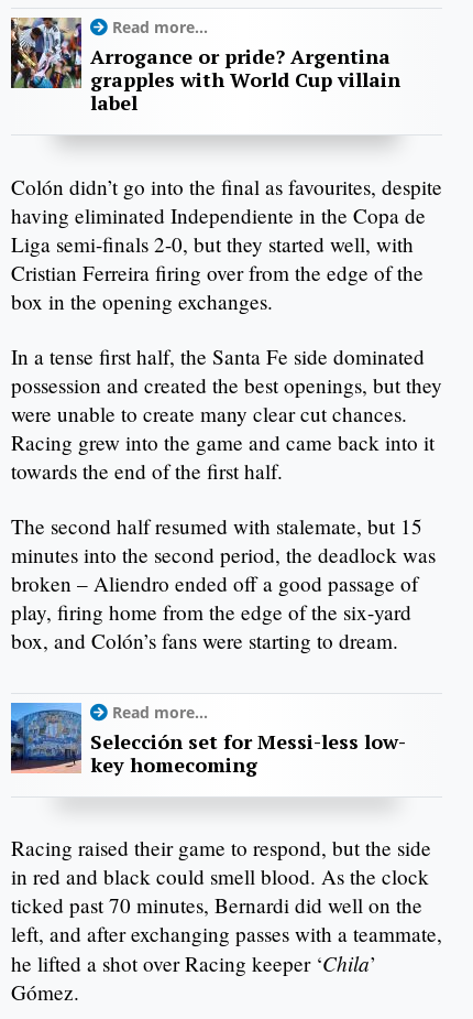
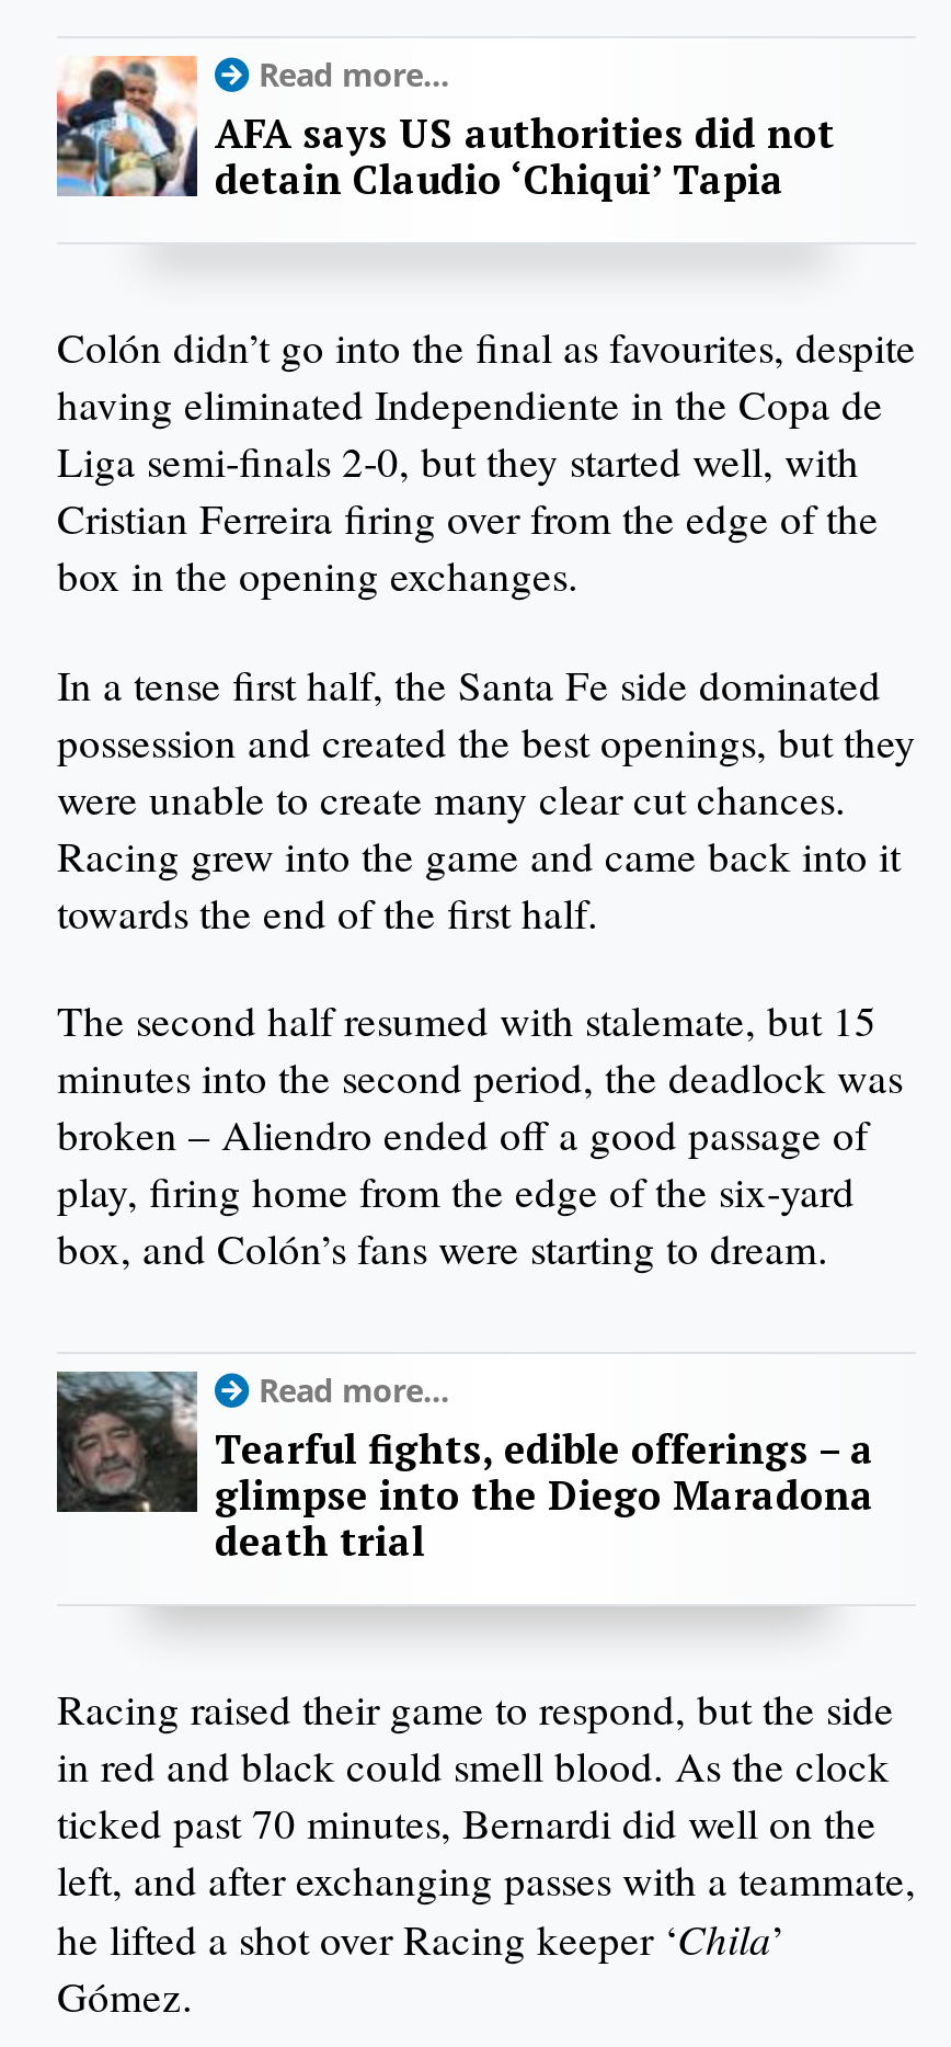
[10,17,400,116] [image] | Arrogance or pride? Argentina | grapples with World Cup villain | label -> [55,54,835,205] [image] | AFA says US authorities did not | detain Claudio ‘Chiqui’ Tapia
moved [11,173,442,722] -> [57,319,916,1412]: Colón didn’t go into the final as favourites, despite | having eliminated Independiente in the Copa de | Liga semi-finals 2-0, but they started well, with | ... | box, and Colón’s fans were starting to dream. | Read more...
[10,702,406,777] [image] | Selección set for Messi-less low- | key homecoming -> [55,1369,874,1568] [image] | Tearful fights, edible offerings – a | glimpse into the Diego Maradona | death trial

